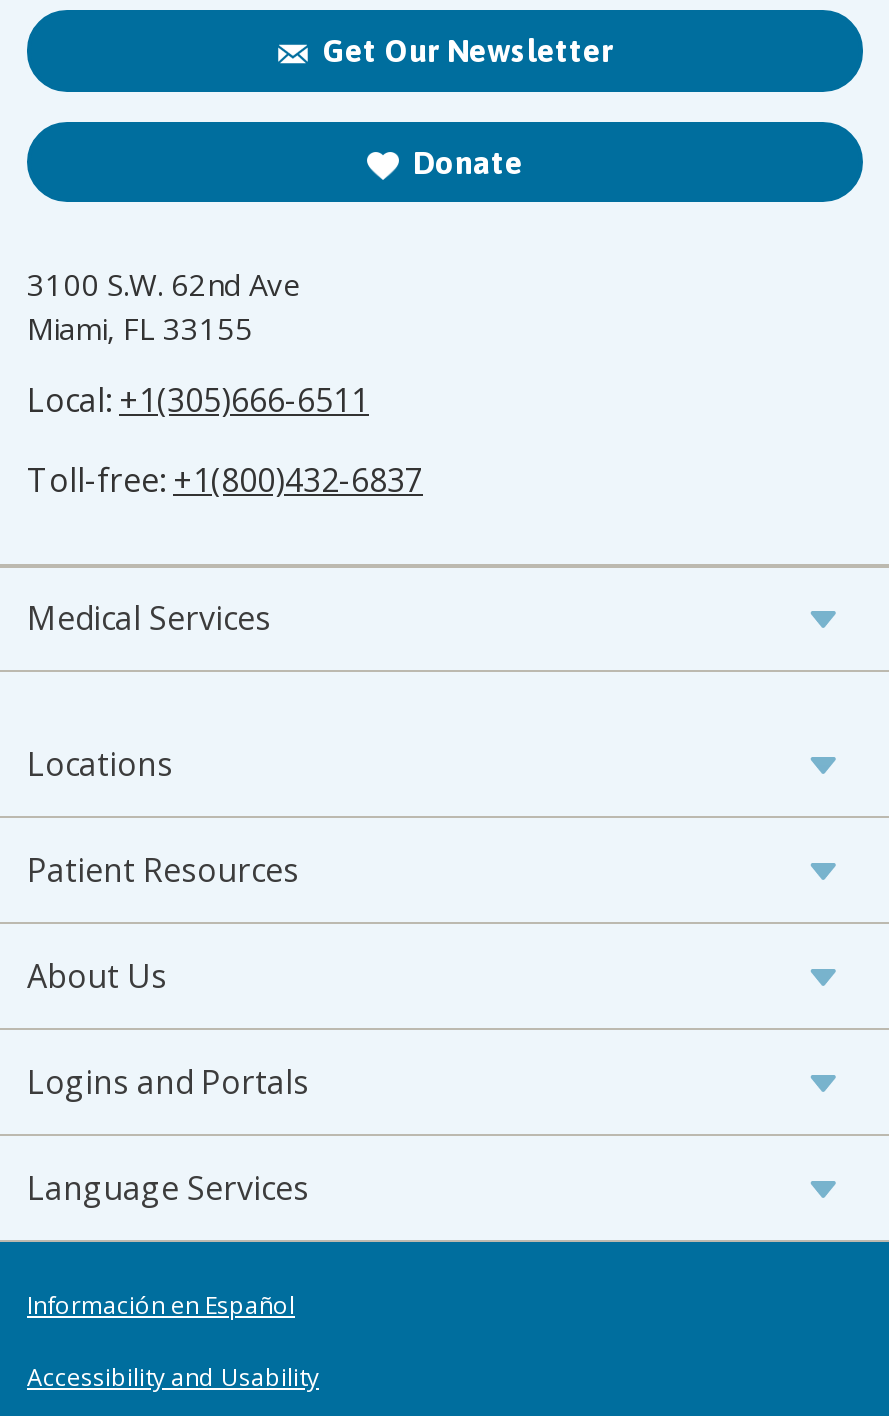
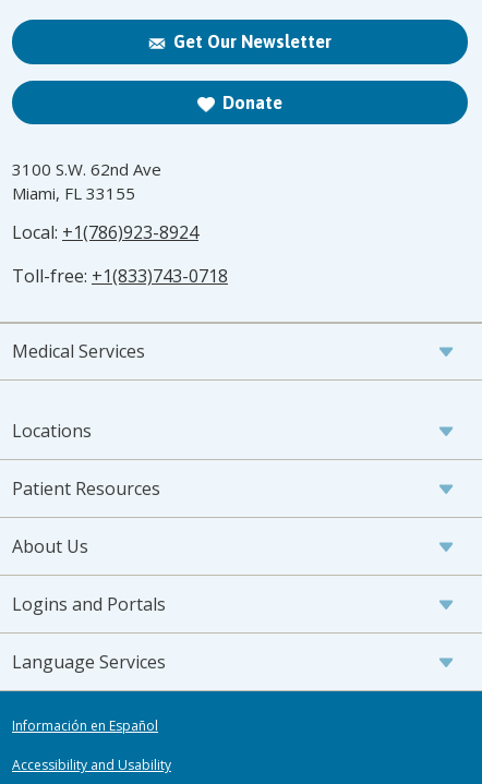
[27,379,369,423] Local: +1(305)666-6511 -> [12,221,198,245] Local: +1(786)923-8924
[27,459,423,503] Toll-free: +1(800)432-6837 -> [12,264,228,288] Toll-free: +1(833)743-0718

